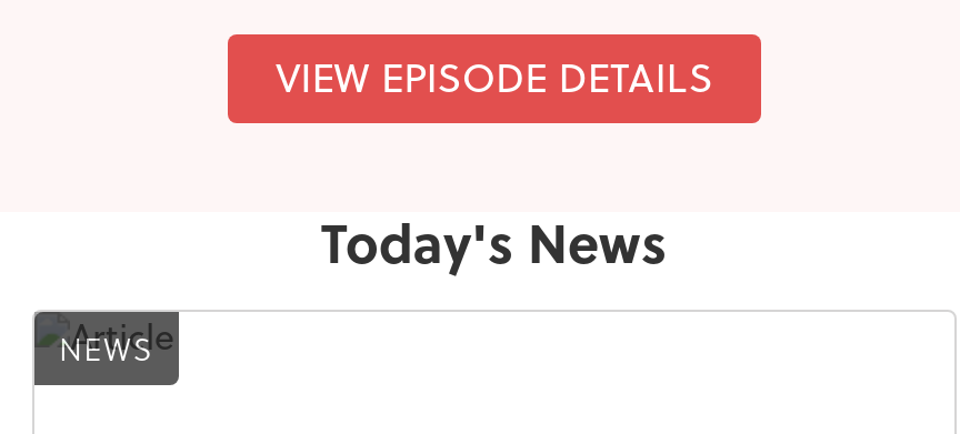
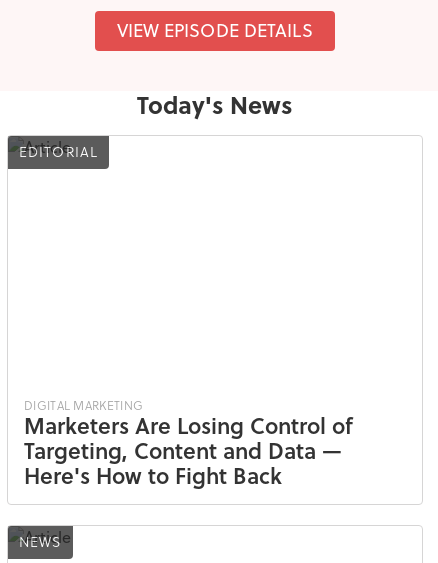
none -> [19,142,98,162] EDITORIAL
none -> [24,397,353,491] DIGITAL MARKETING | Marketers Are Losing Control of | Targeting, Content and Data — | Here's How to Fight Back

